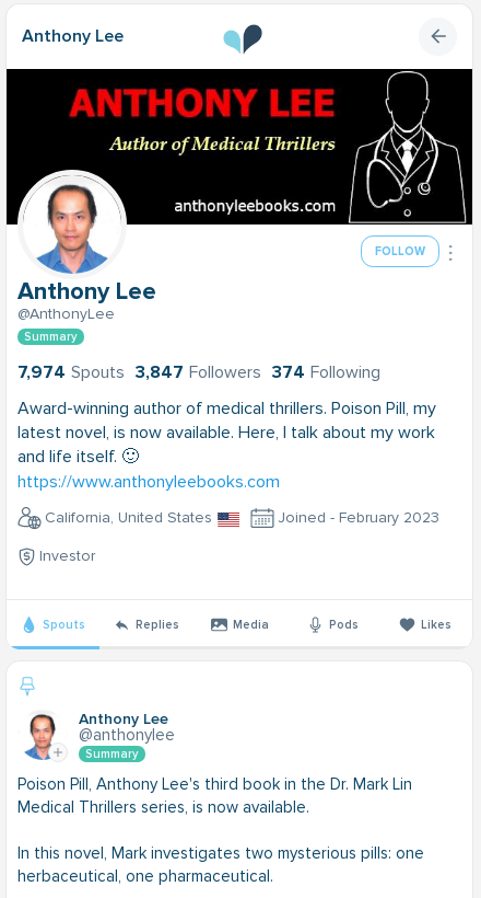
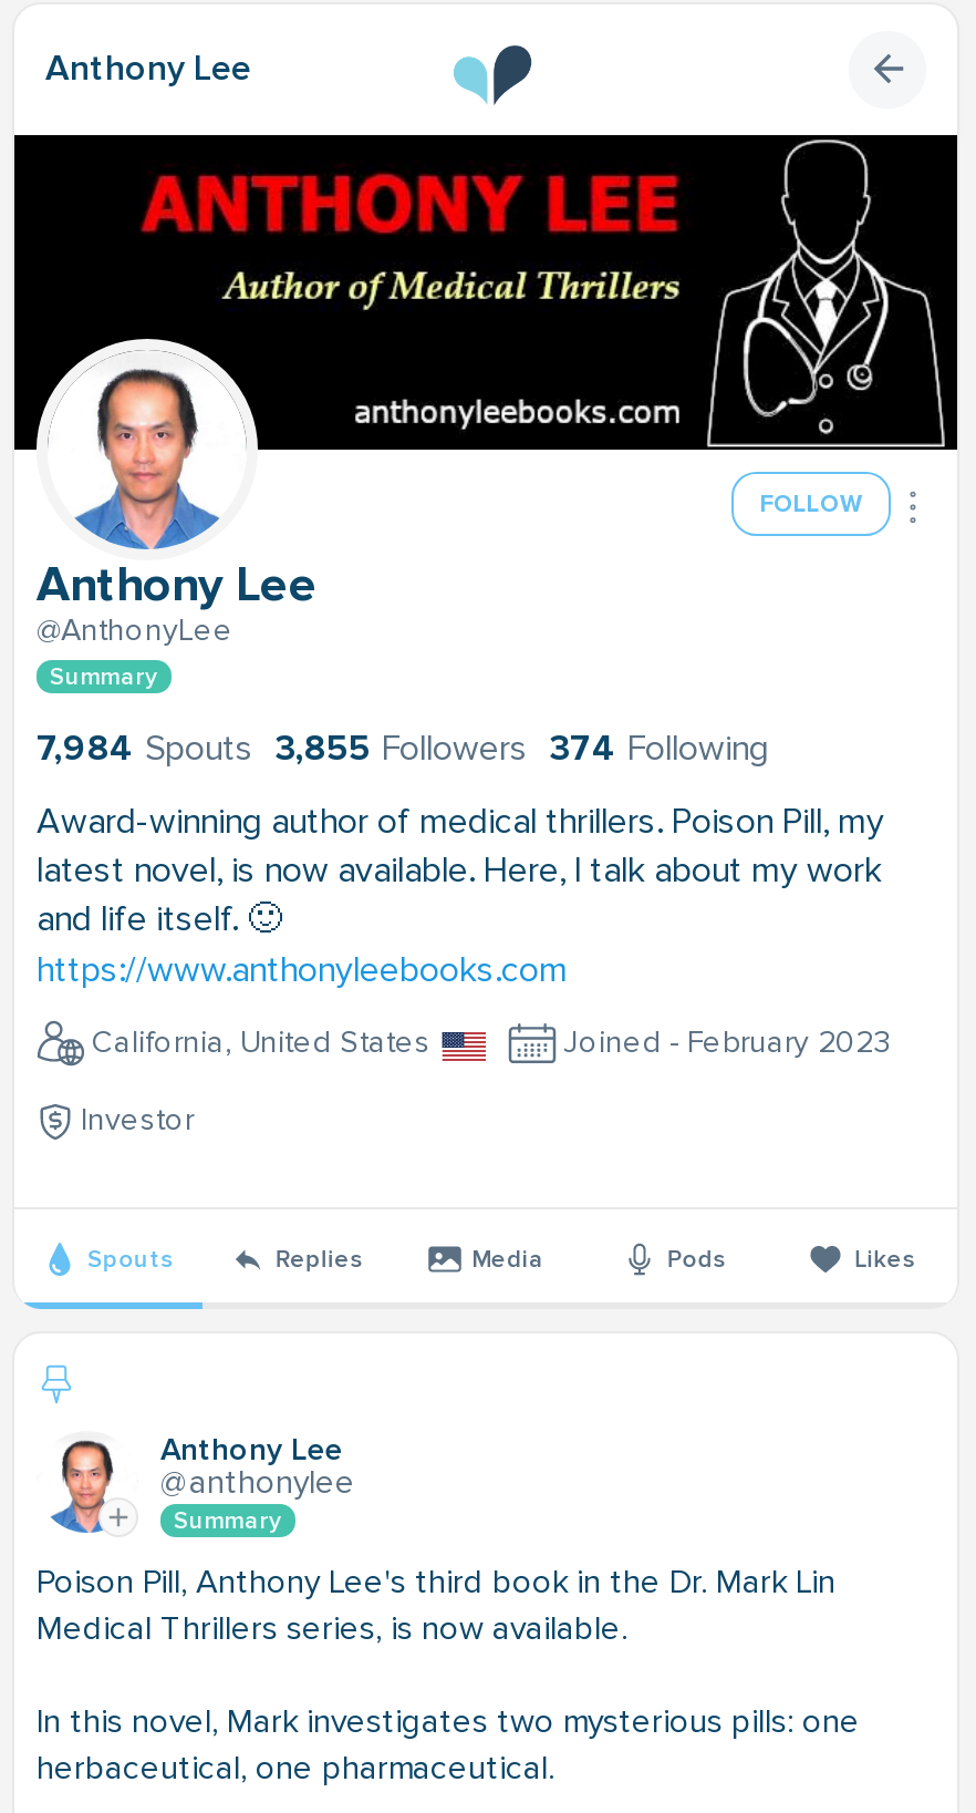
[17,361,380,383] 7,974 Spouts 3,847 Followers 374 Following -> [37,727,769,771] 7,984 Spouts 3,855 Followers 374 Following

